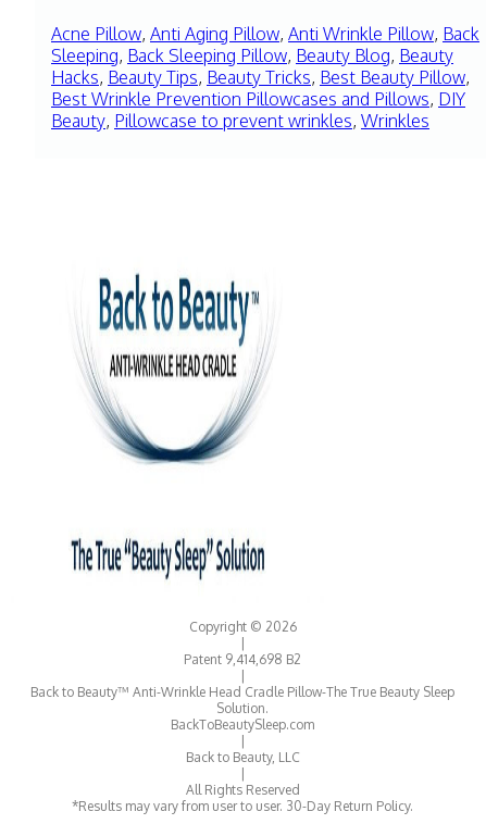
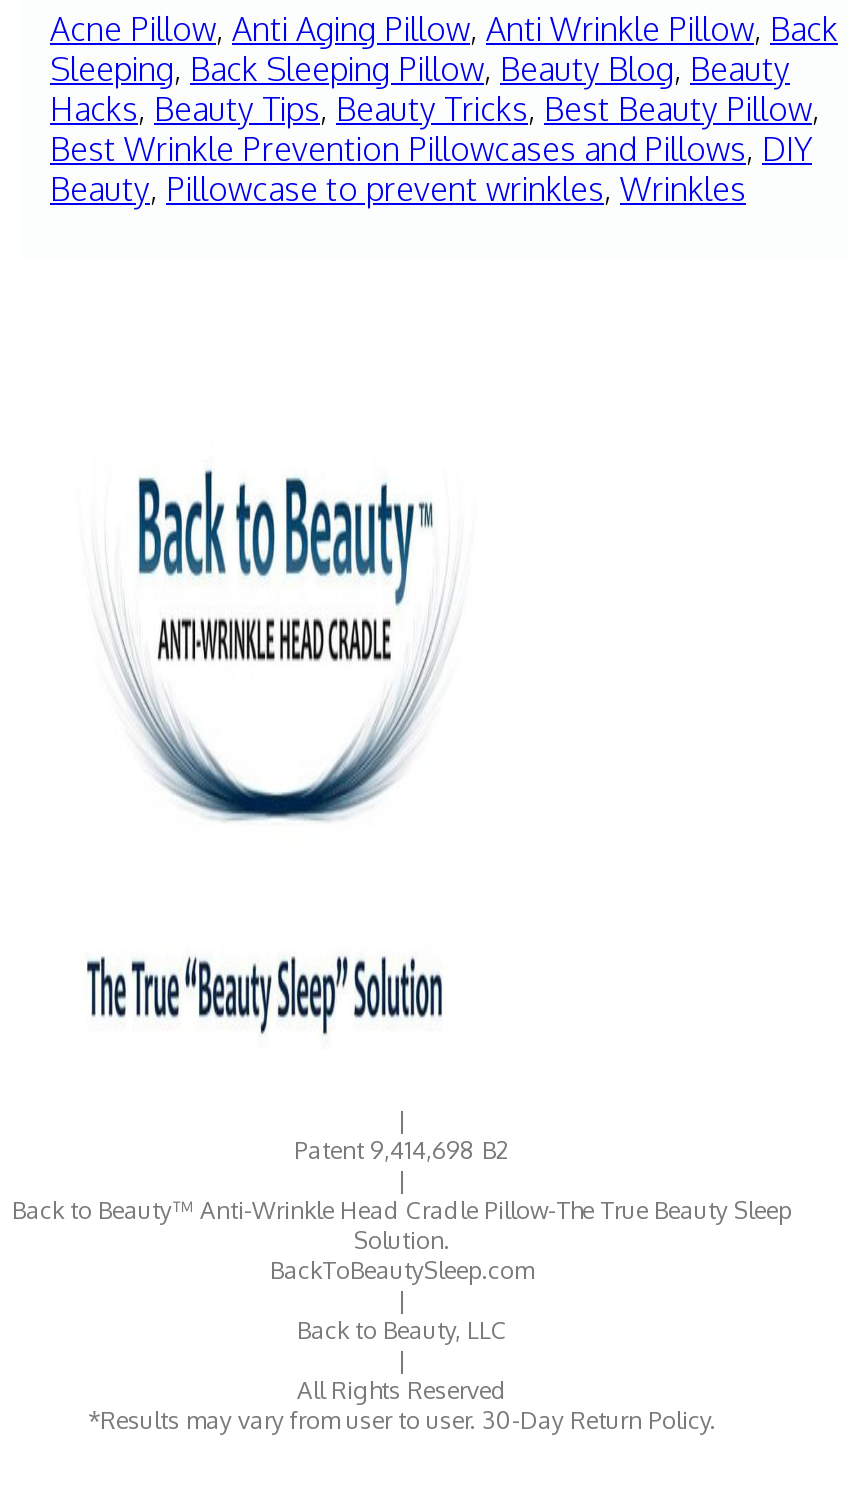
[189,618,296,635] Copyright © 2026 -> none

